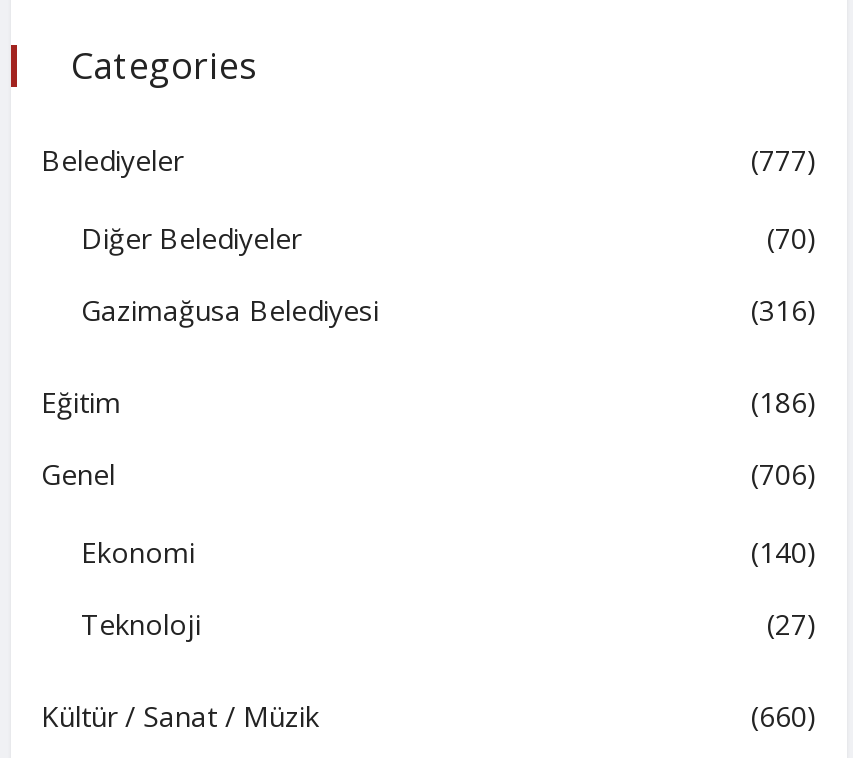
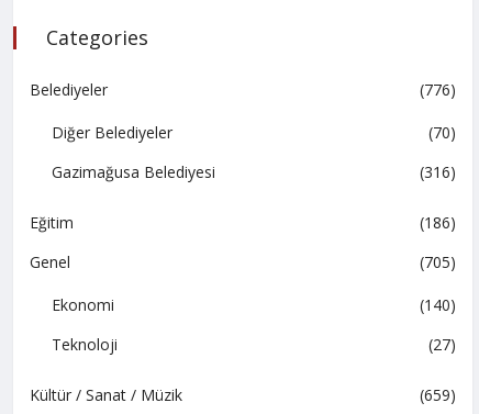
[751,141,817,179] (777) -> [420,79,456,100] (776)
[751,455,817,493] (706) -> [420,251,456,272] (705)
[751,697,817,735] (660) -> [420,384,456,405] (659)

